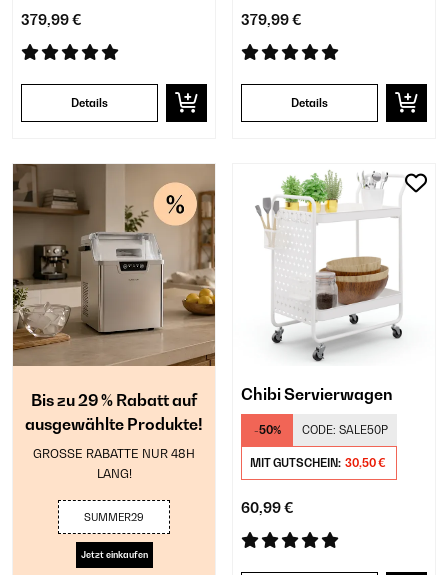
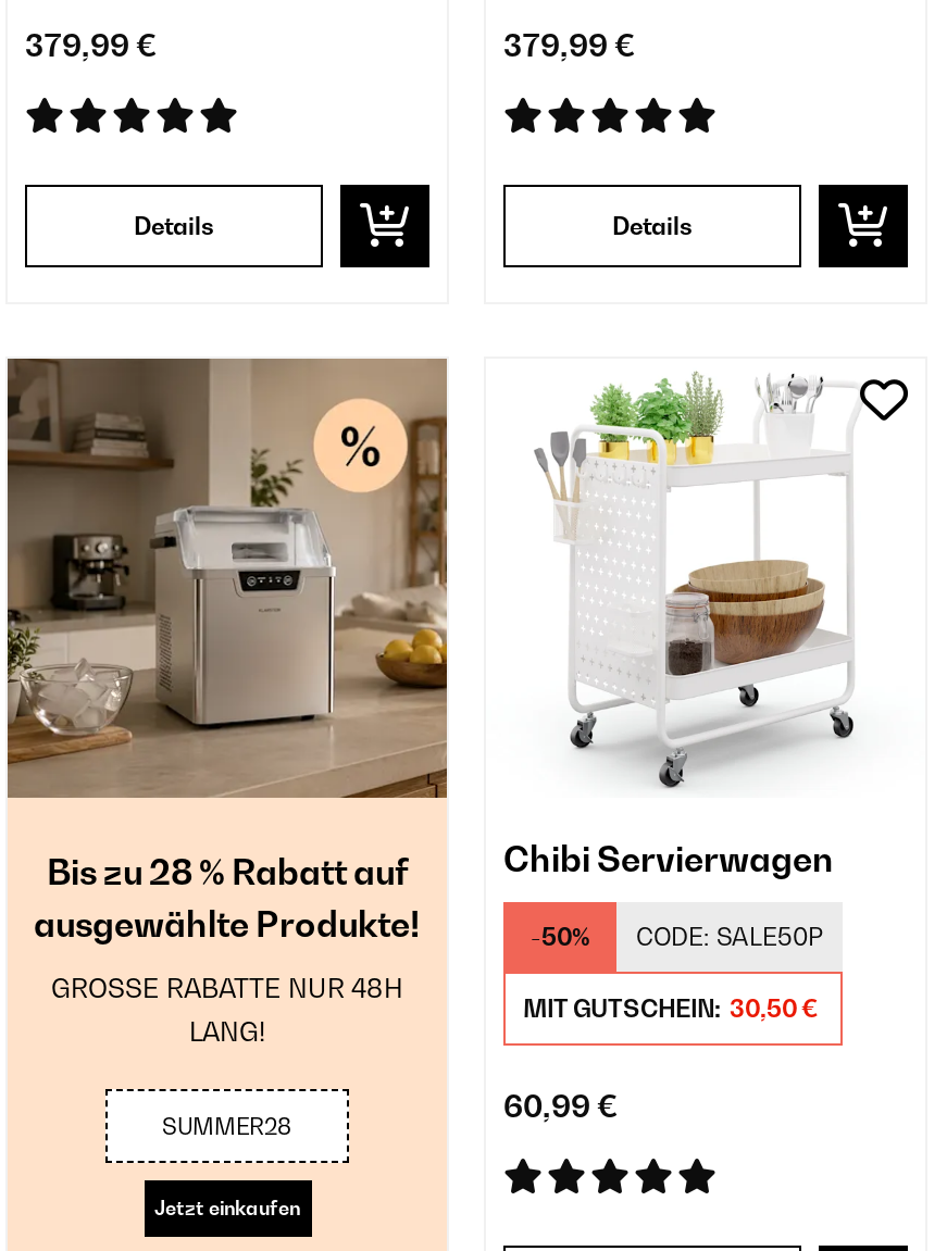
[31,390,197,410] Bis zu 29 % Rabatt auf -> [47,850,408,893] Bis zu 28 % Rabatt auf
[84,511,144,523] SUMMER29 -> [162,1113,292,1139] SUMMER28

